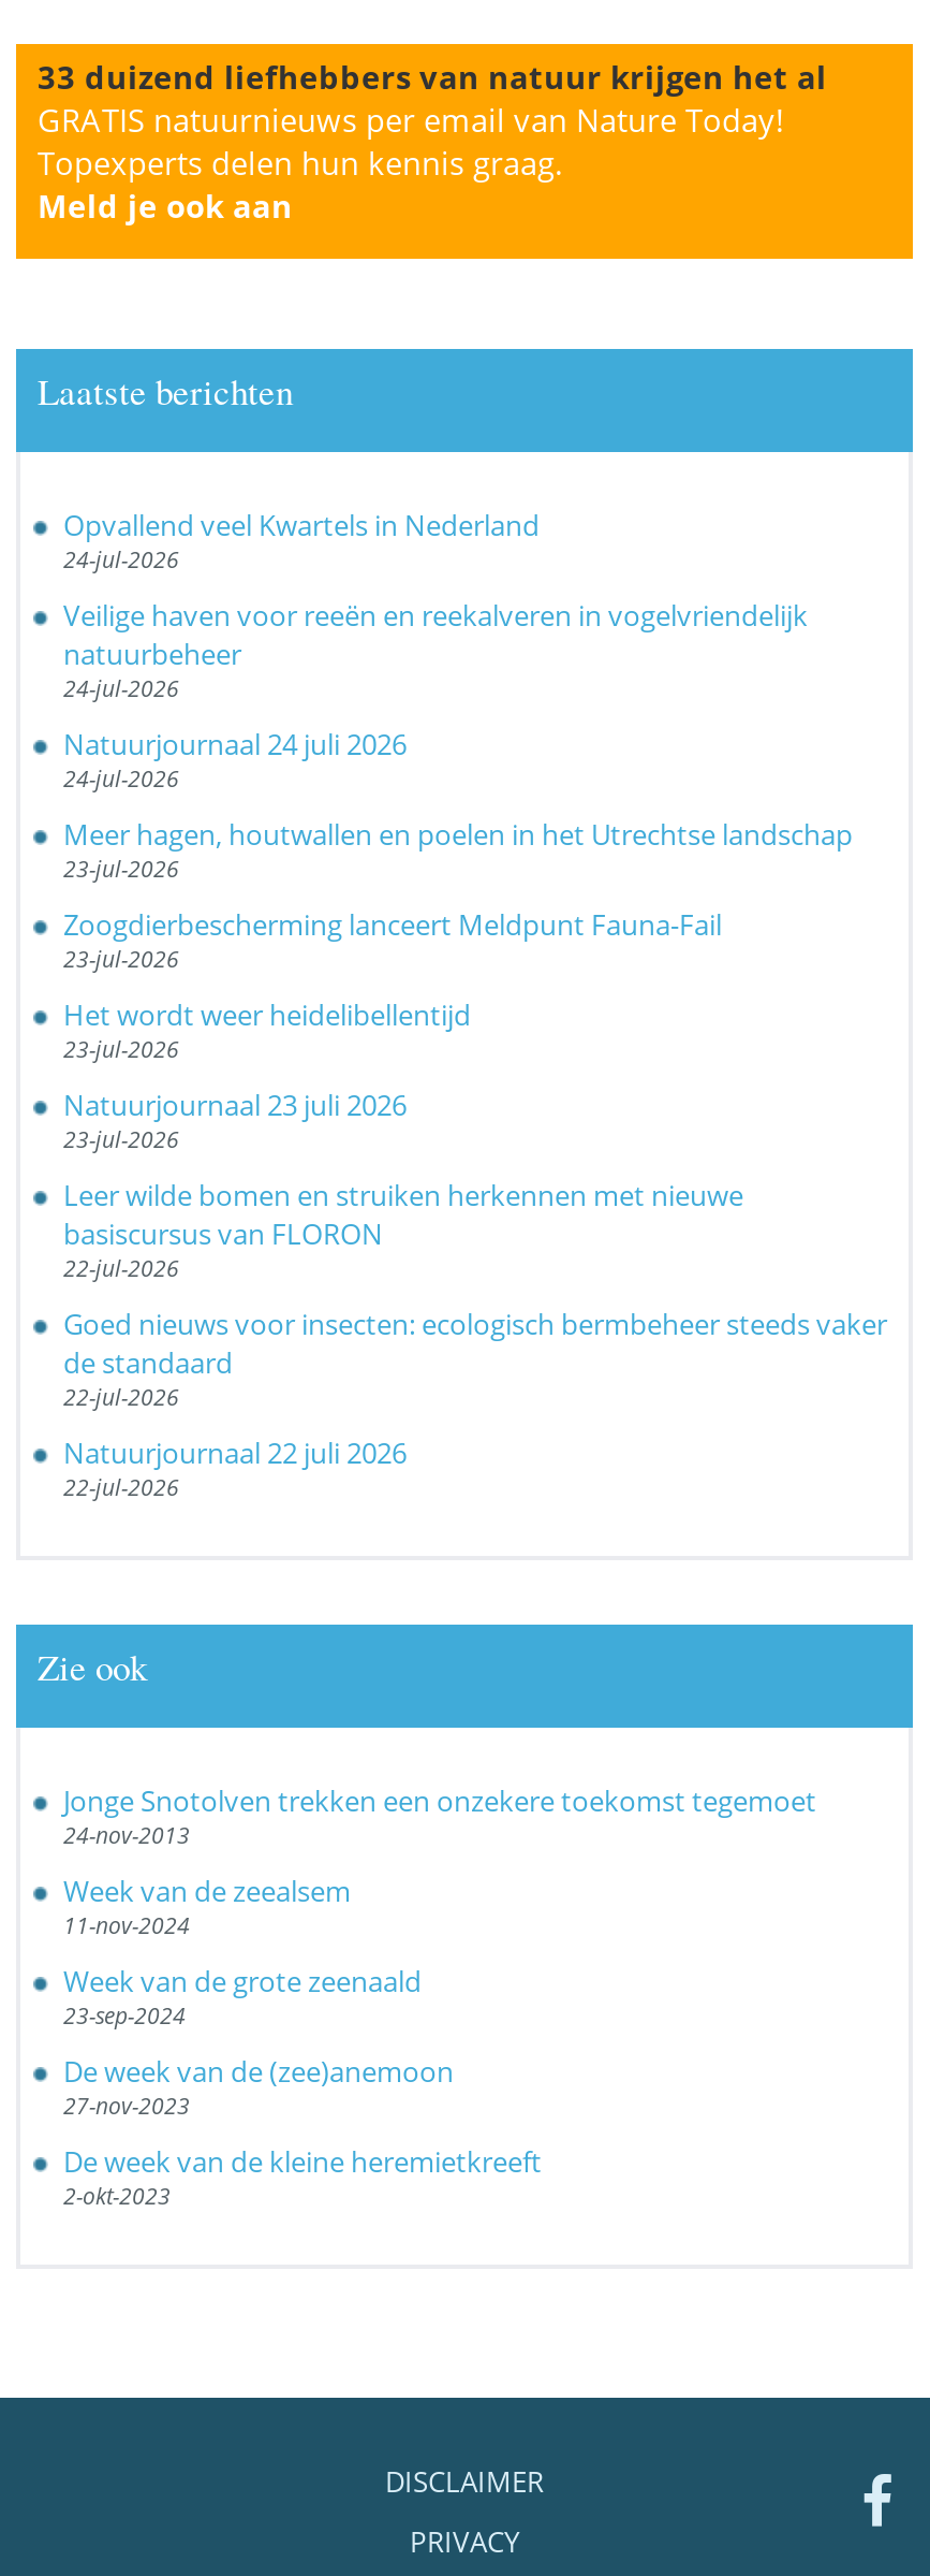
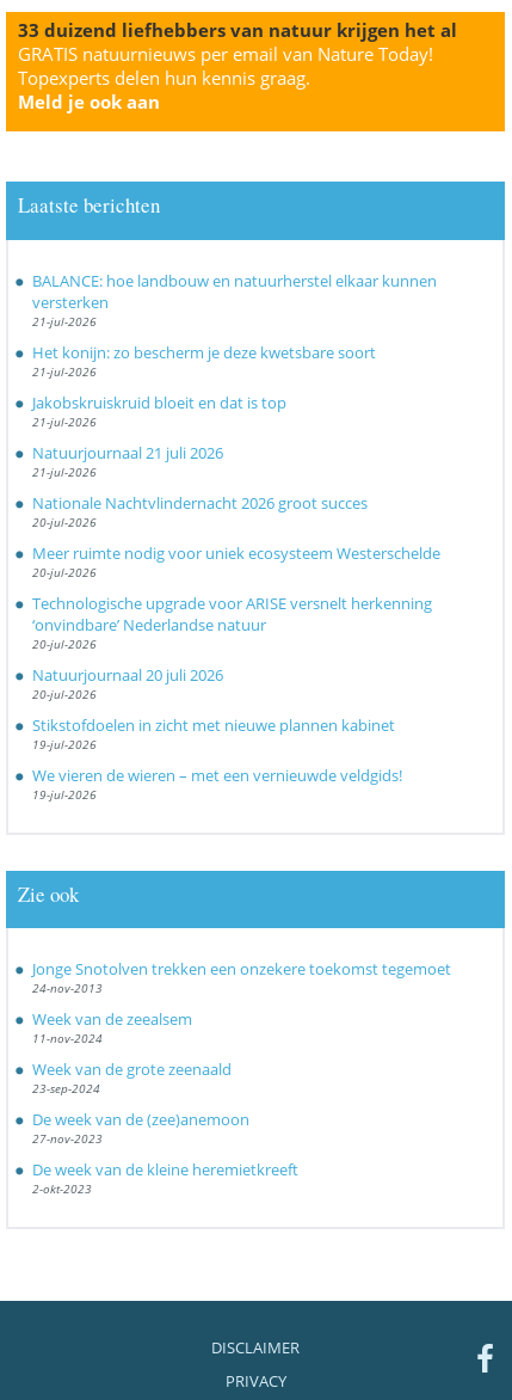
[63,506,540,575] Opvallend veel Kwartels in Nederland | 24-jul-2026 -> [32,269,437,329] BALANCE: hoe landbouw en natuurherstel elkaar kunnen | versterken | 21-jul-2026
[63,596,808,704] Veilige haven voor reeën en reekalveren in vogelvriendelijk | natuurbeheer | 24-jul-2026 -> [32,341,376,379] Het konijn: zo bescherm je deze kwetsbare soort | 21-jul-2026
[63,725,407,794] Natuurjournaal 24 juli 2026 | 24-jul-2026 -> [32,391,286,430] Jakobskruiskruid bloeit en dat is top | 21-jul-2026
[63,815,853,884] Meer hagen, houtwallen en poelen in het Utrechtse landschap | 23-jul-2026 -> [32,442,223,480] Natuurjournaal 21 juli 2026 | 21-jul-2026
[63,905,722,974] Zoogdierbescherming lanceert Meldpunt Fauna-Fail | 23-jul-2026 -> [32,492,368,530] Nationale Nachtvlindernacht 2026 groot succes | 20-jul-2026
[63,996,471,1064] Het wordt weer heidelibellentijd | 23-jul-2026 -> [32,542,440,580] Meer ruimte nodig voor uniek ecosysteem Westerschelde | 20-jul-2026
[63,1086,407,1155] Natuurjournaal 23 juli 2026 | 23-jul-2026 -> [32,592,432,652] Technologische upgrade voor ARISE versnelt herkenning | ‘onvindbare’ Nederlandse natuur | 20-jul-2026
[63,1176,743,1283] Leer wilde bomen en struiken herkennen met nieuwe | basiscursus van FLORON | 22-jul-2026 -> [32,664,223,702] Natuurjournaal 20 juli 2026 | 20-jul-2026
[63,1305,887,1412] Goed nieuws voor insecten: ecologisch bermbeheer steeds vaker | de standaard | 22-jul-2026 -> [32,714,395,752] Stikstofdoelen in zicht met nieuwe plannen kabinet | 19-jul-2026
[63,1434,407,1502] Natuurjournaal 22 juli 2026 | 22-jul-2026 -> [32,764,402,802] We vieren de wieren – met een vernieuwde veldgids! | 19-jul-2026

